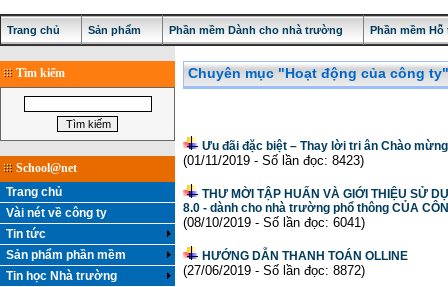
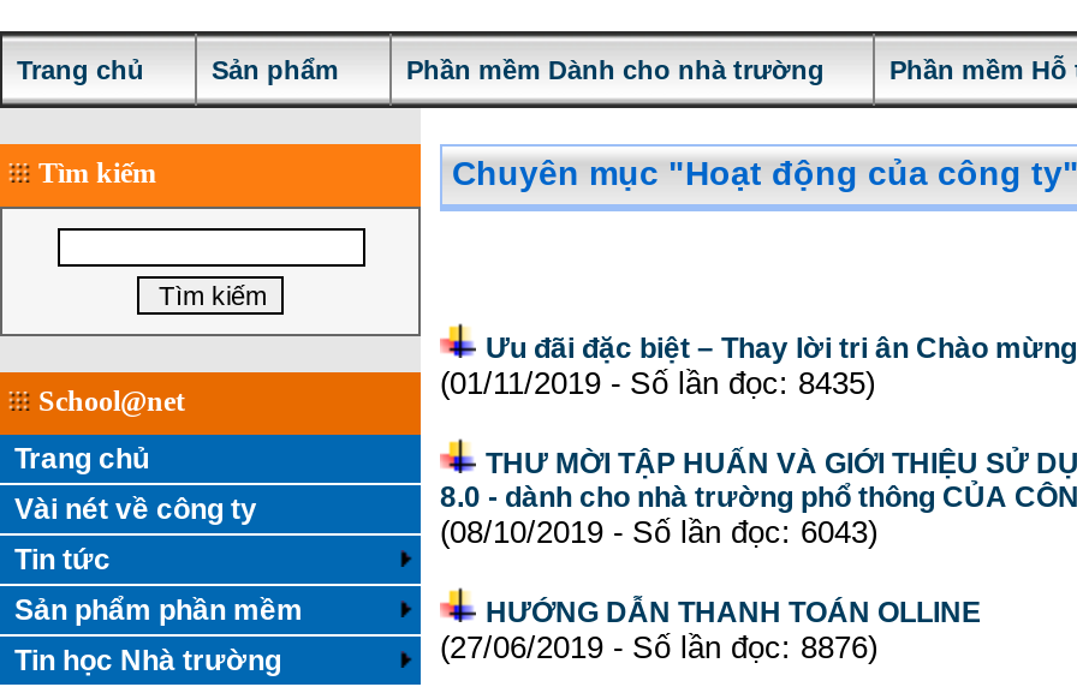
[183,153,364,168] (01/11/2019 - Số lần đọc: 8423) -> [440,365,875,401] (01/11/2019 - Số lần đọc: 8435)
[183,215,365,230] (08/10/2019 - Số lần đọc: 6041) -> [440,514,877,550] (08/10/2019 - Số lần đọc: 6043)
[3,263,365,283] Tin học Nhà trường (27/06/2019 - Số lần đọc: 8872) -> [7,629,877,677] Tin học Nhà trường (27/06/2019 - Số lần đọc: 8876)

